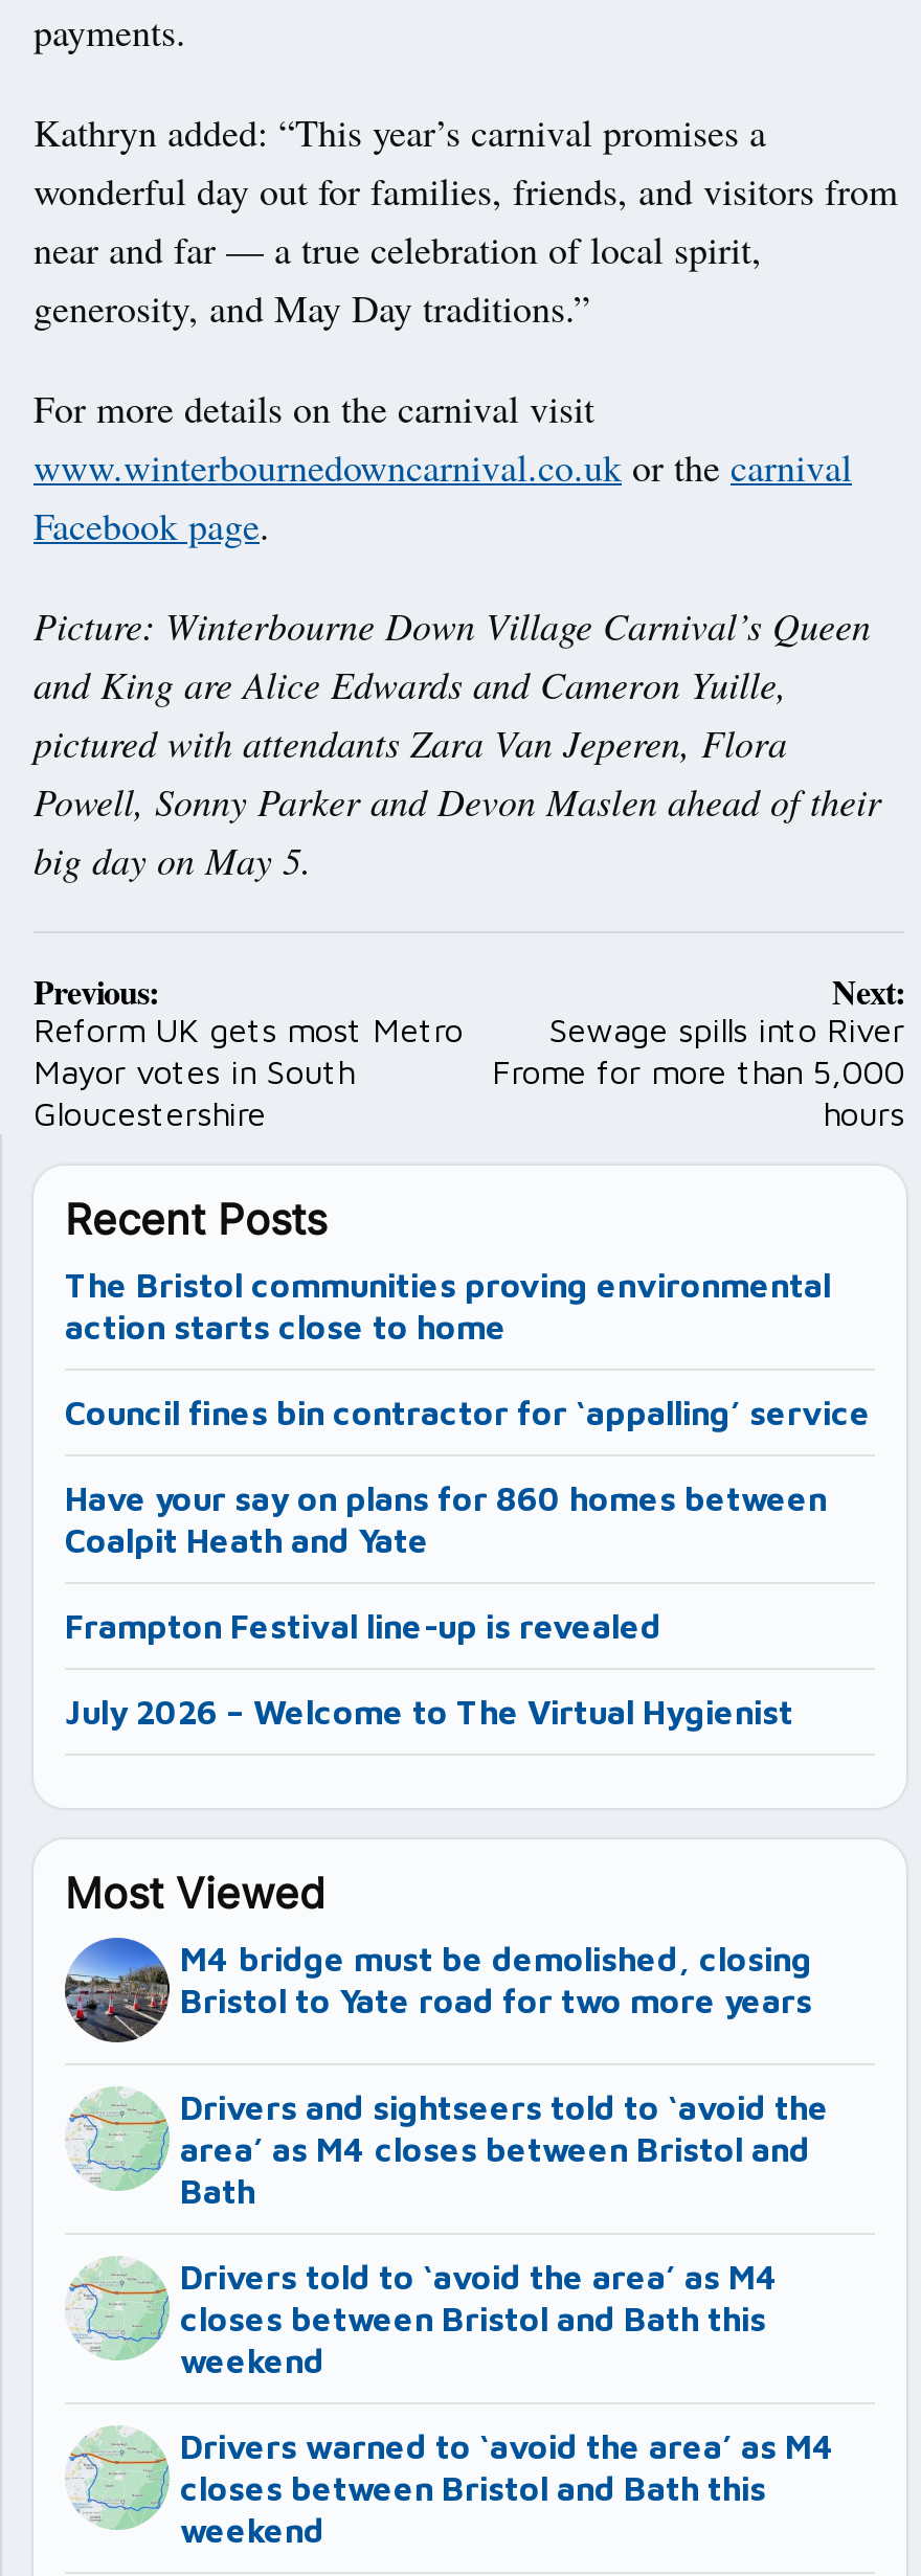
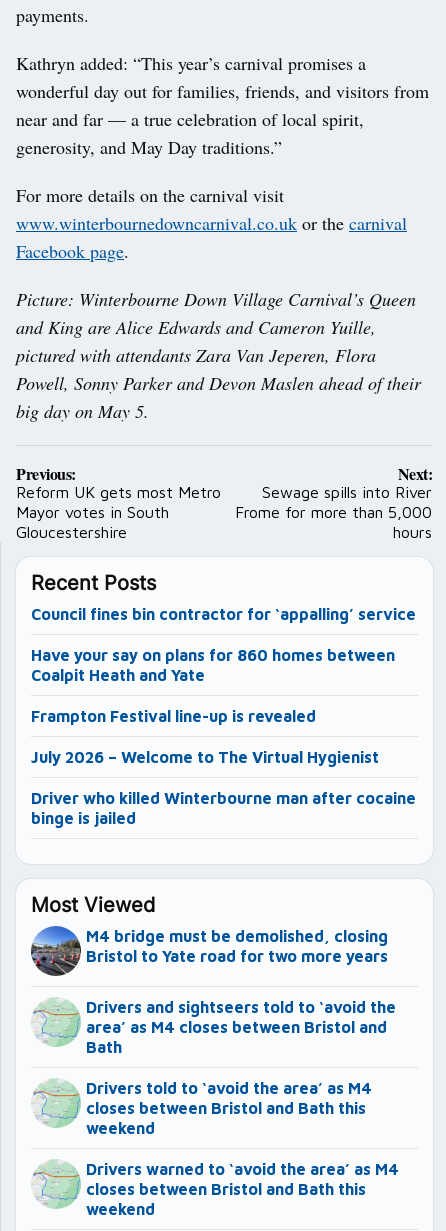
[65,1265,831,1345] The Bristol communities proving environmental | action starts close to home -> none
moved [65,1393,871,1730] -> [31,605,416,766]: Council fines bin contractor for ‘appalling’ service | Have your say on plans for 860 homes between | Coalpit Heath and Yate | Frampton Festival line-up is revealed | July 2026 – Welcome to The Virtual Hygienist
none -> [31,789,416,827] Driver who killed Winterbourne man after cocaine | binge is jailed

